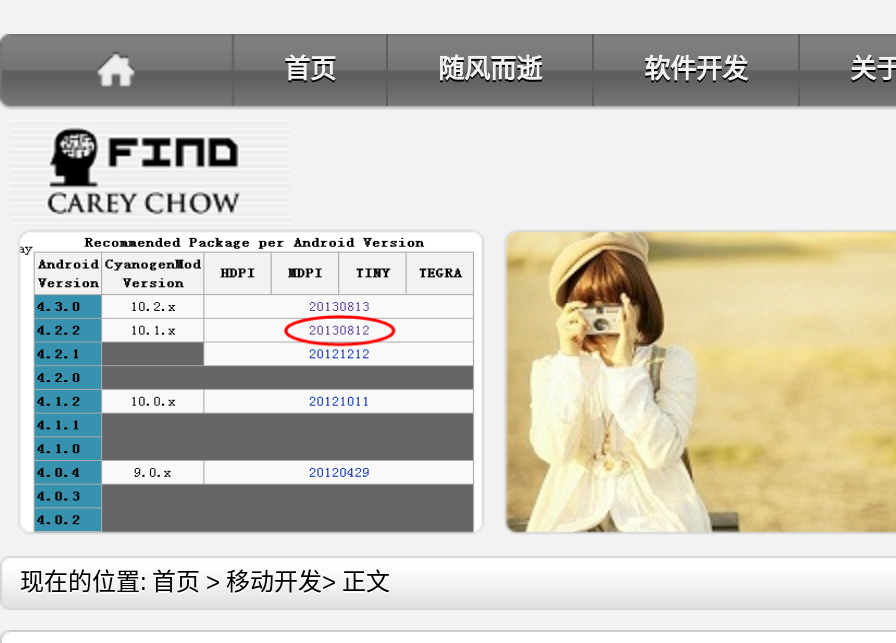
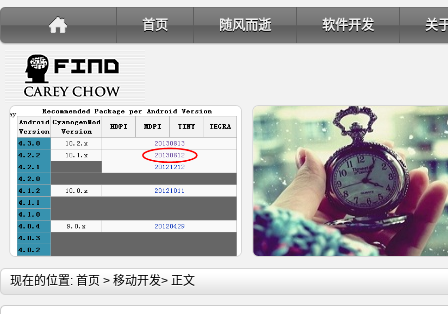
[504,232,890,534] [image] -> [252,105,445,257] [image]

